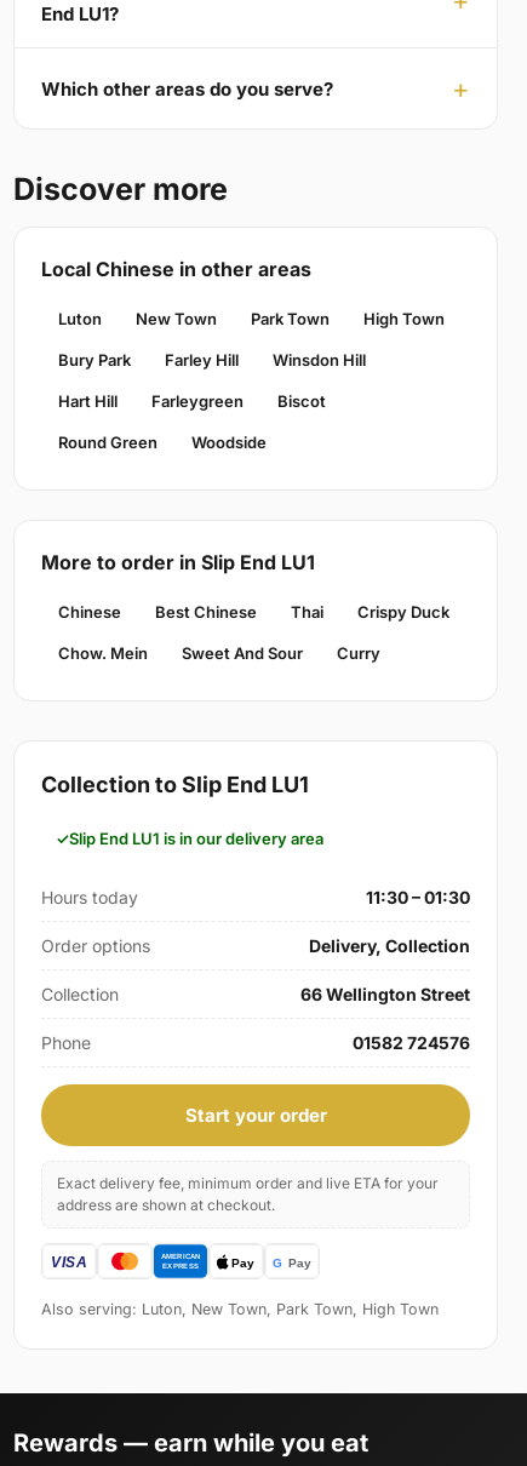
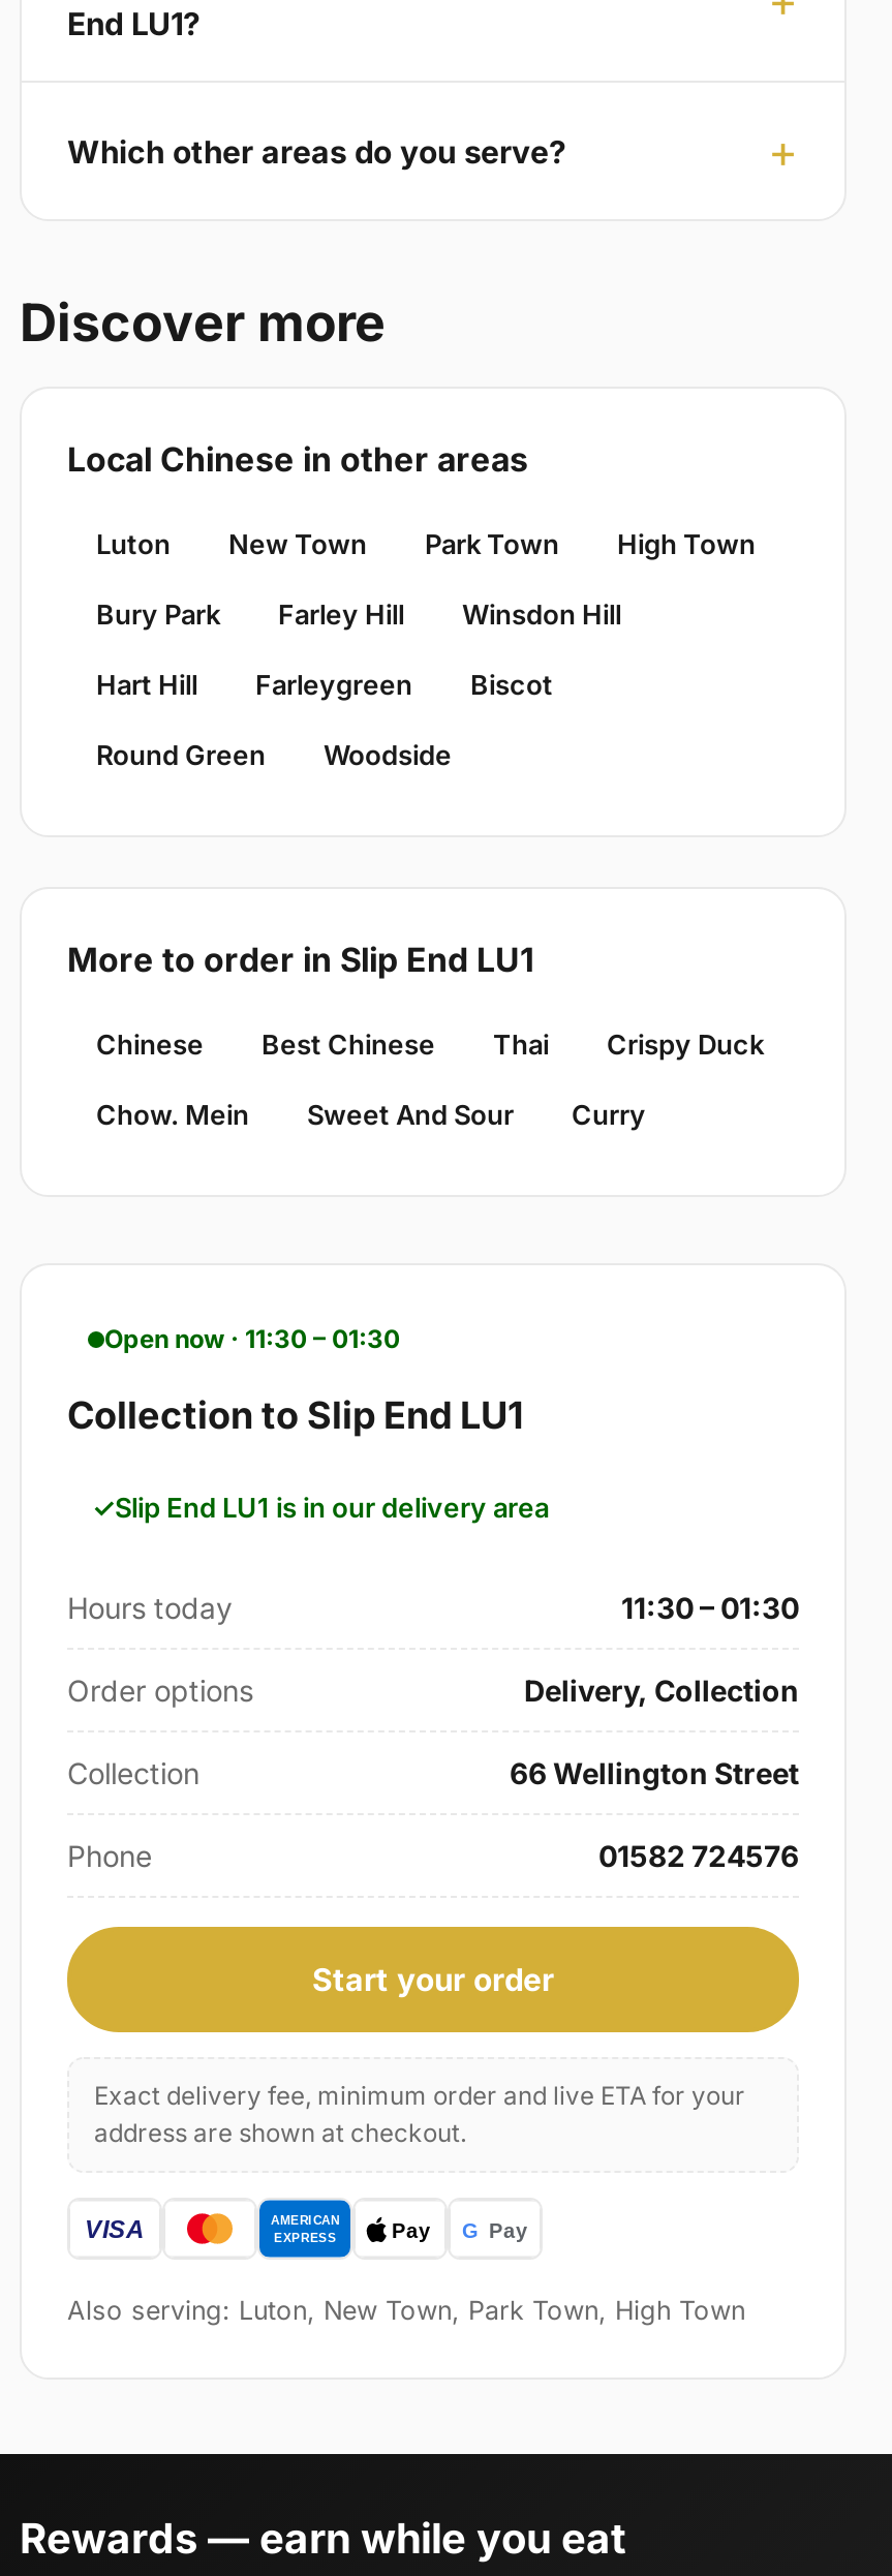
none -> [104,1324,400,1355] Open now · 11:30 – 01:30

